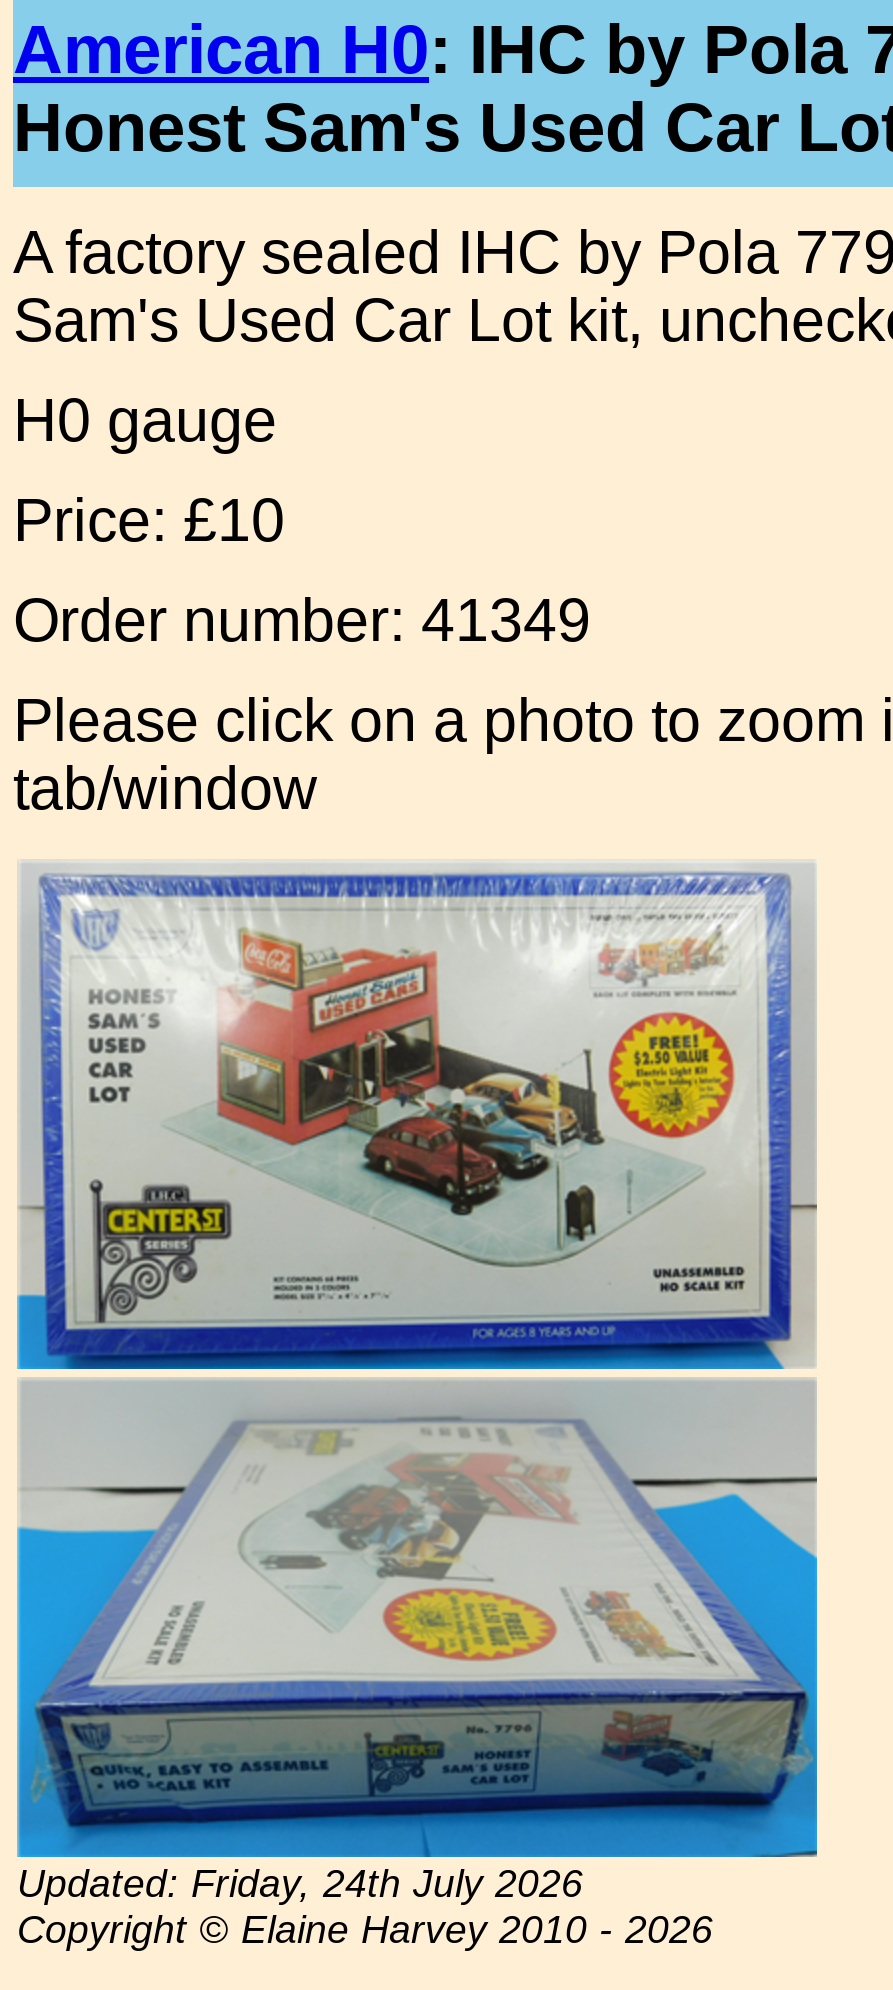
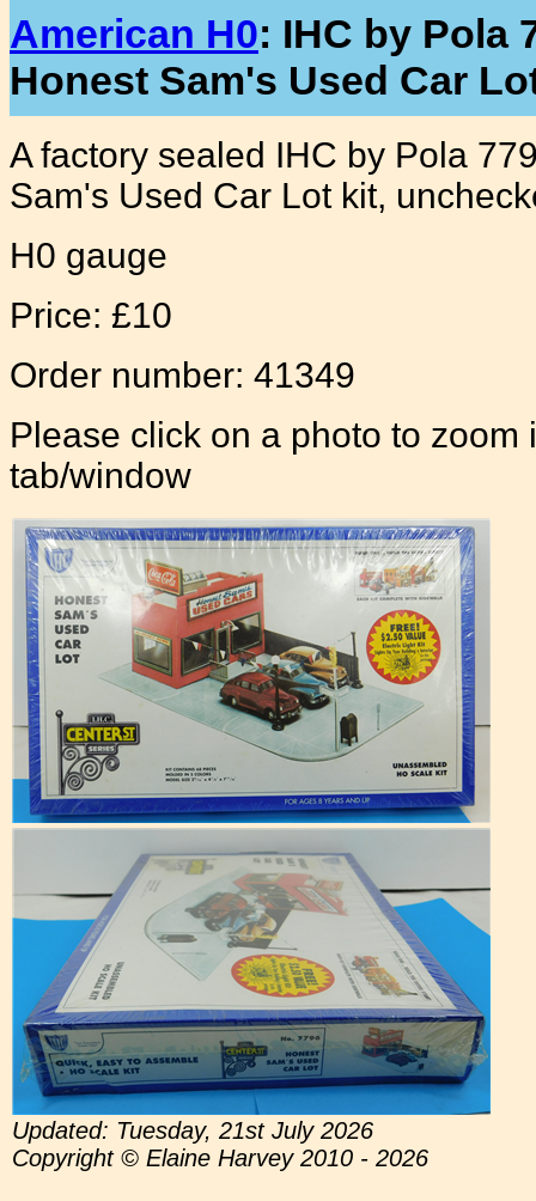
[17,1861,583,1905] Updated: Friday, 24th July 2026 -> [12,1117,373,1144] Updated: Tuesday, 21st July 2026

